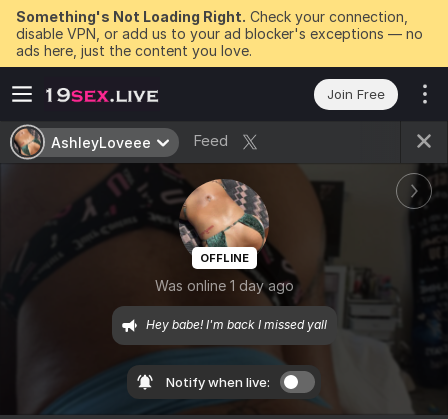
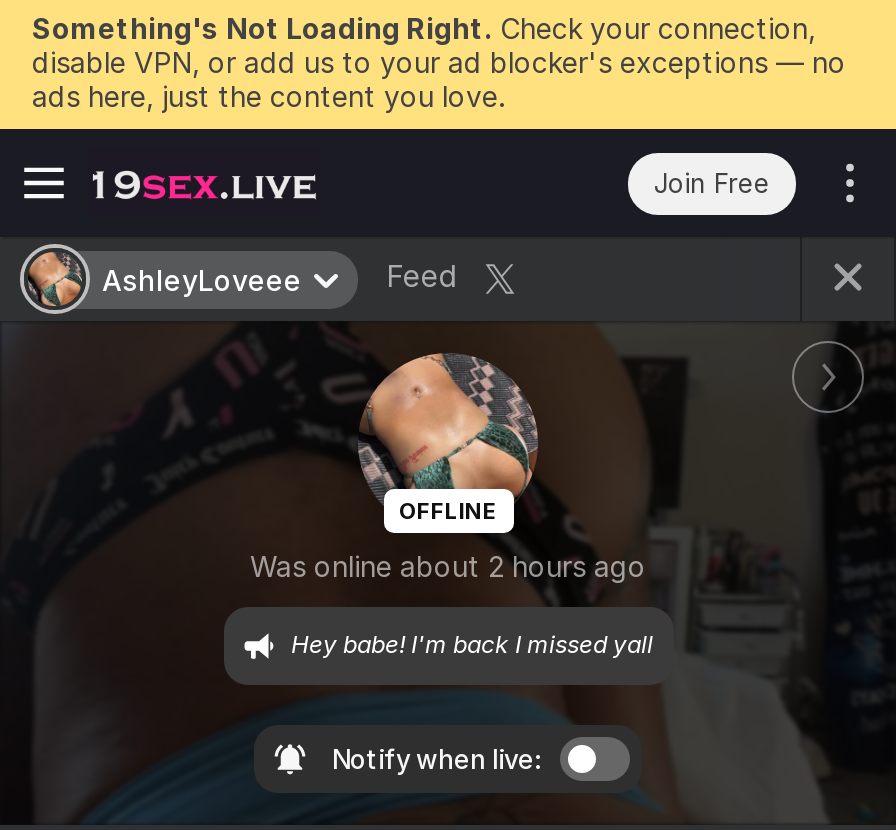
[154,277,293,294] Was online 1 day ago -> [250,550,646,584] Was online about 2 hours ago

